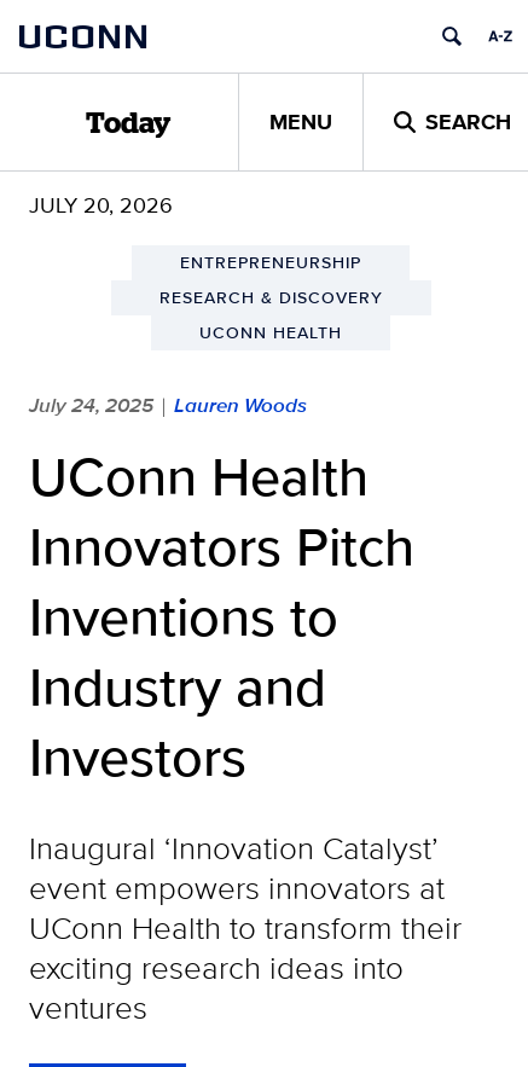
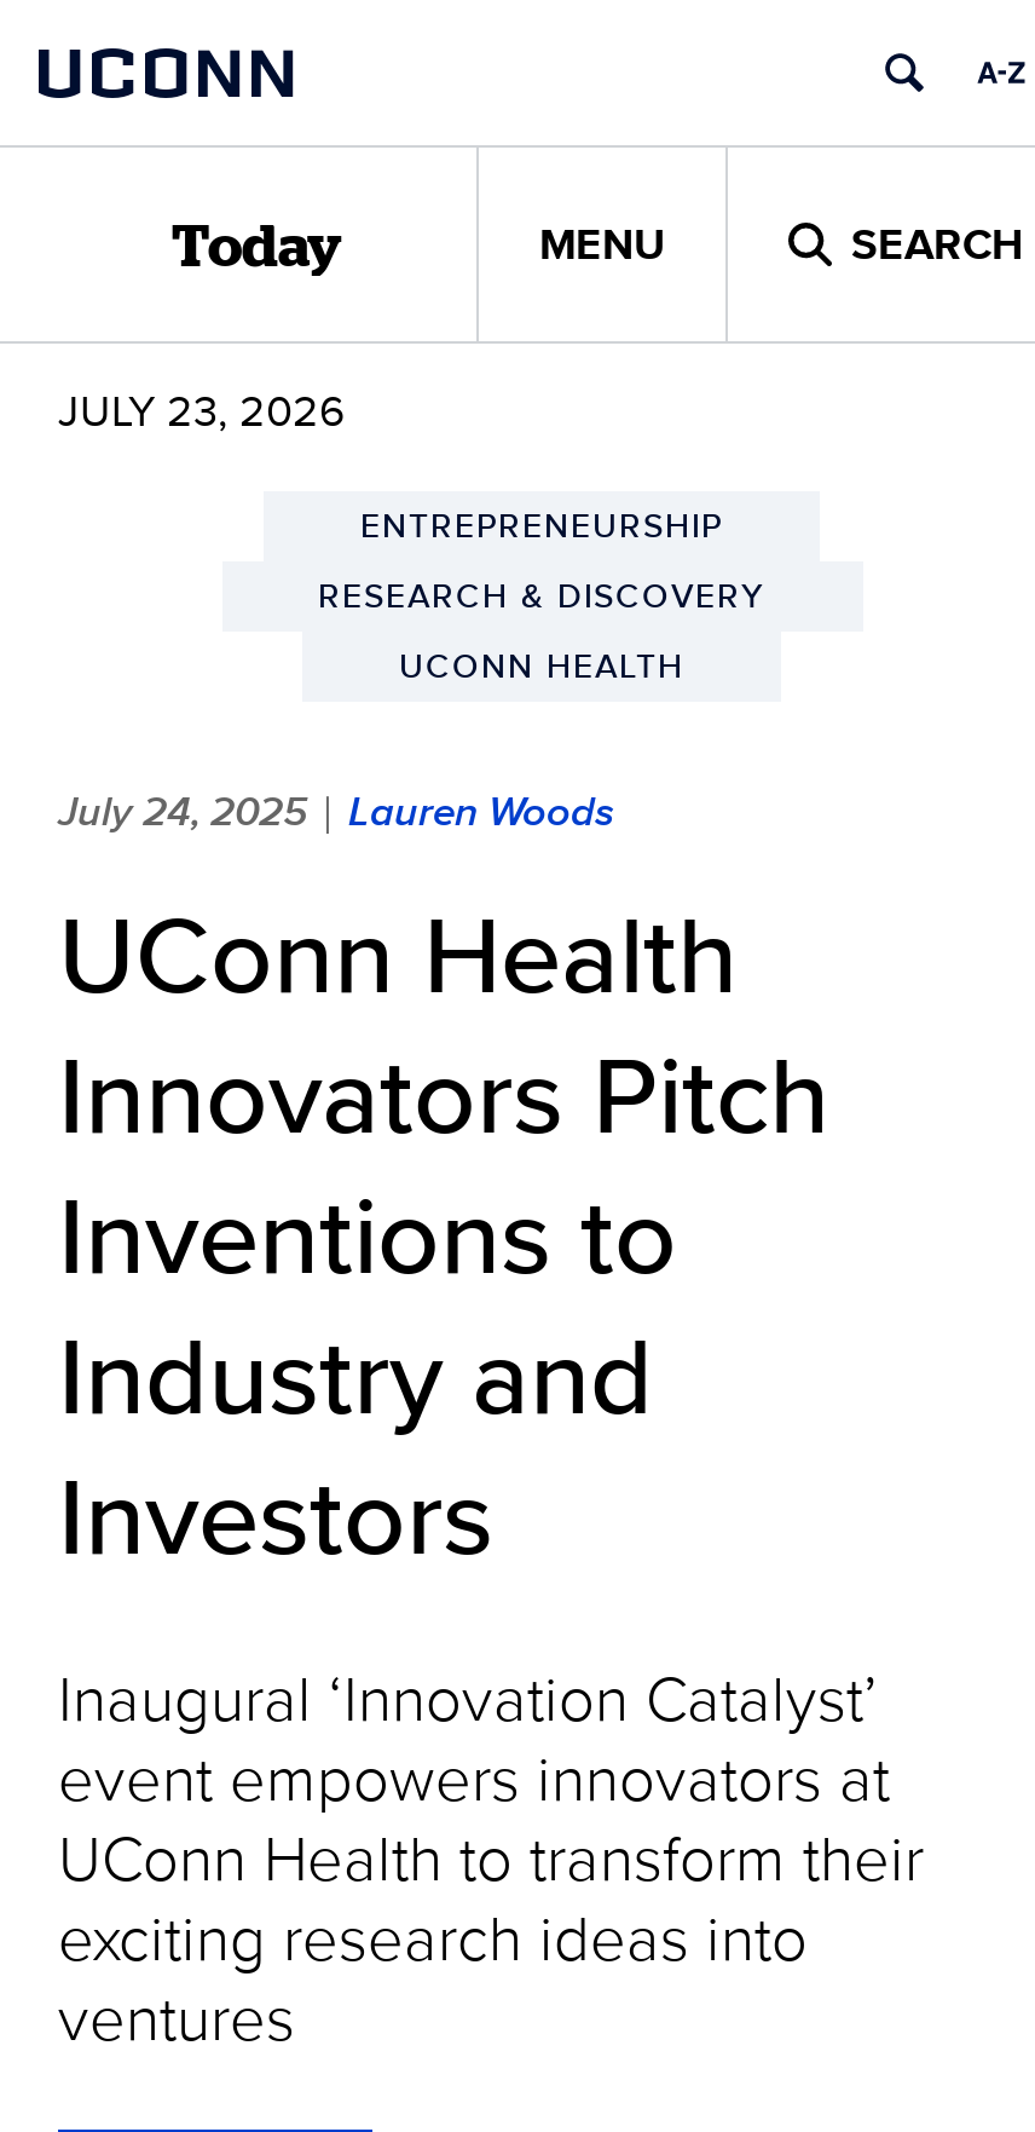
[29,190,173,220] JULY 20, 2026 -> [58,380,346,440] JULY 23, 2026

